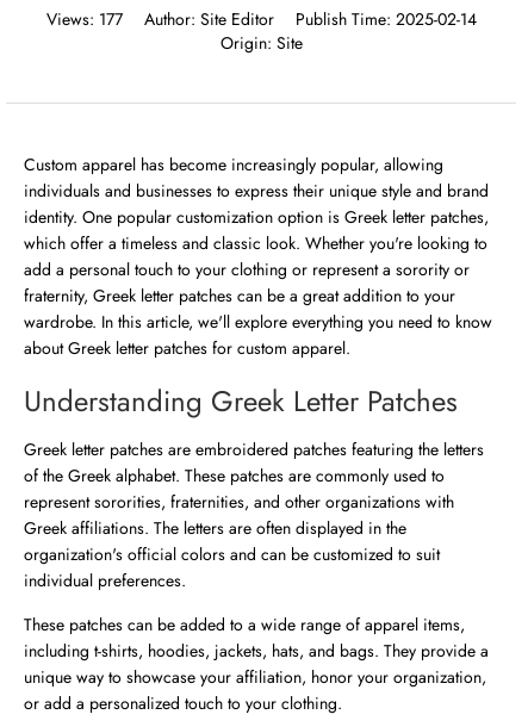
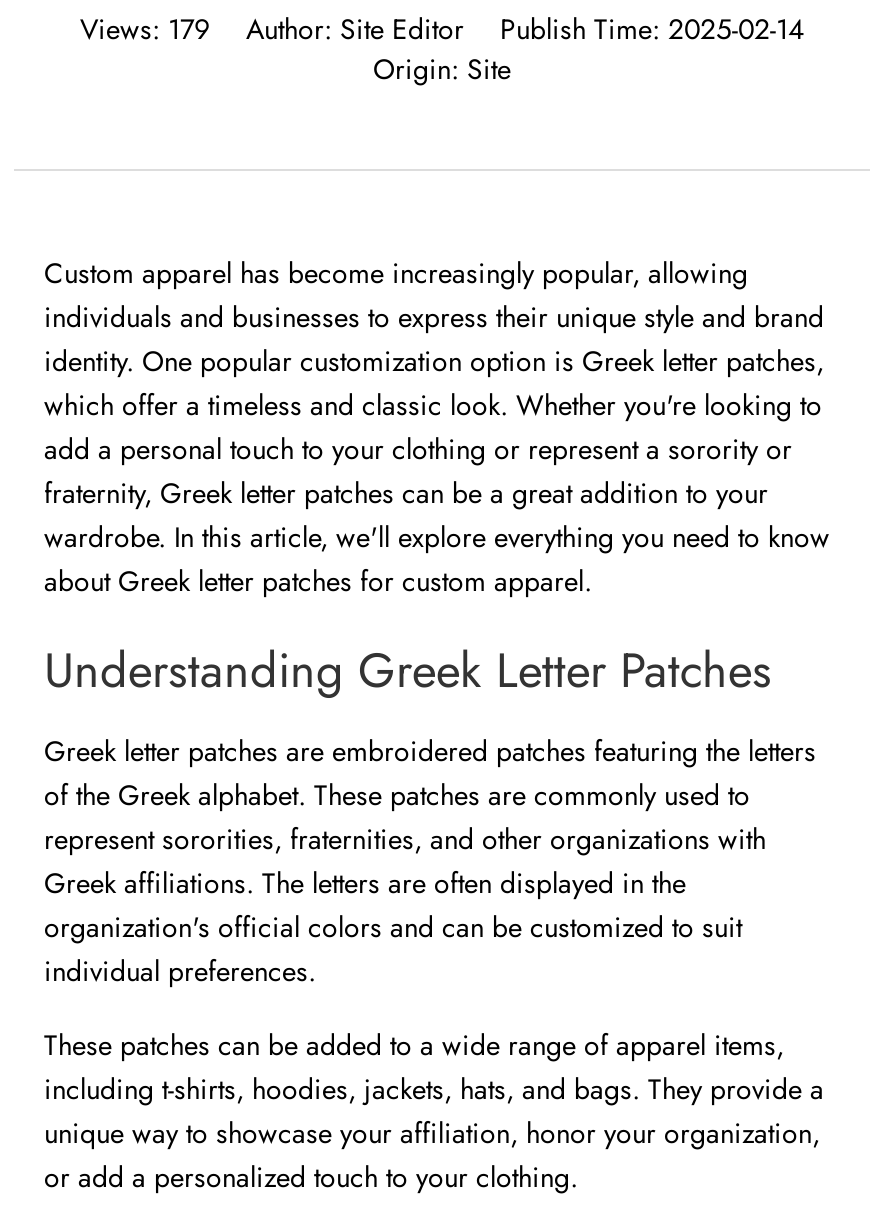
[46,7,476,31] Views: 177 Author: Site Editor Publish Time: 2025-02-14 -> [80,9,804,49] Views: 179 Author: Site Editor Publish Time: 2025-02-14

